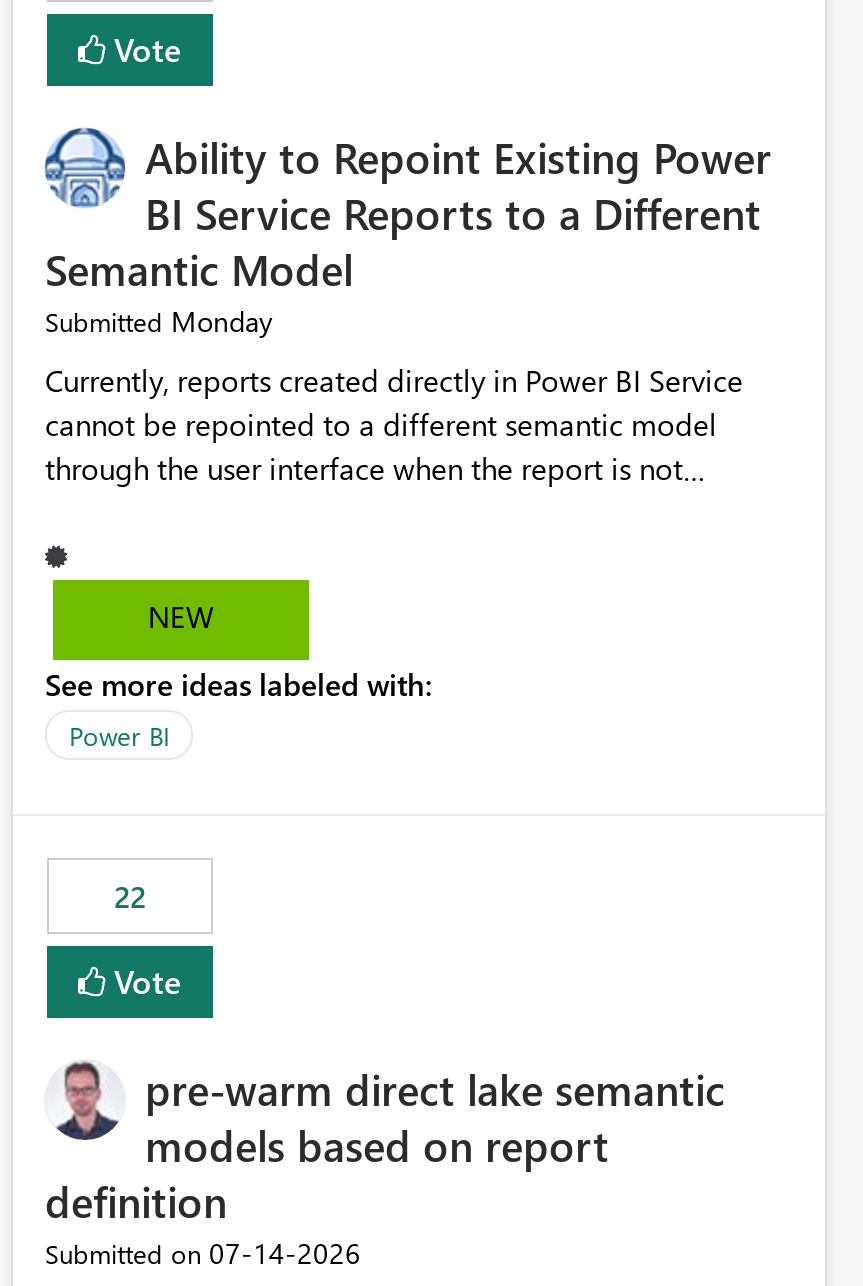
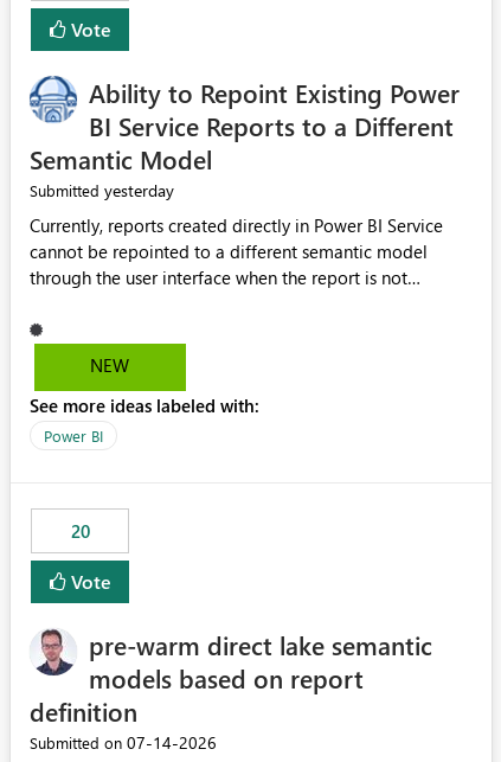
[45,303,273,341] Submitted Monday -> [30,179,174,202] Submitted yesterday
[114,877,146,917] 22 -> [70,520,89,543] 20

